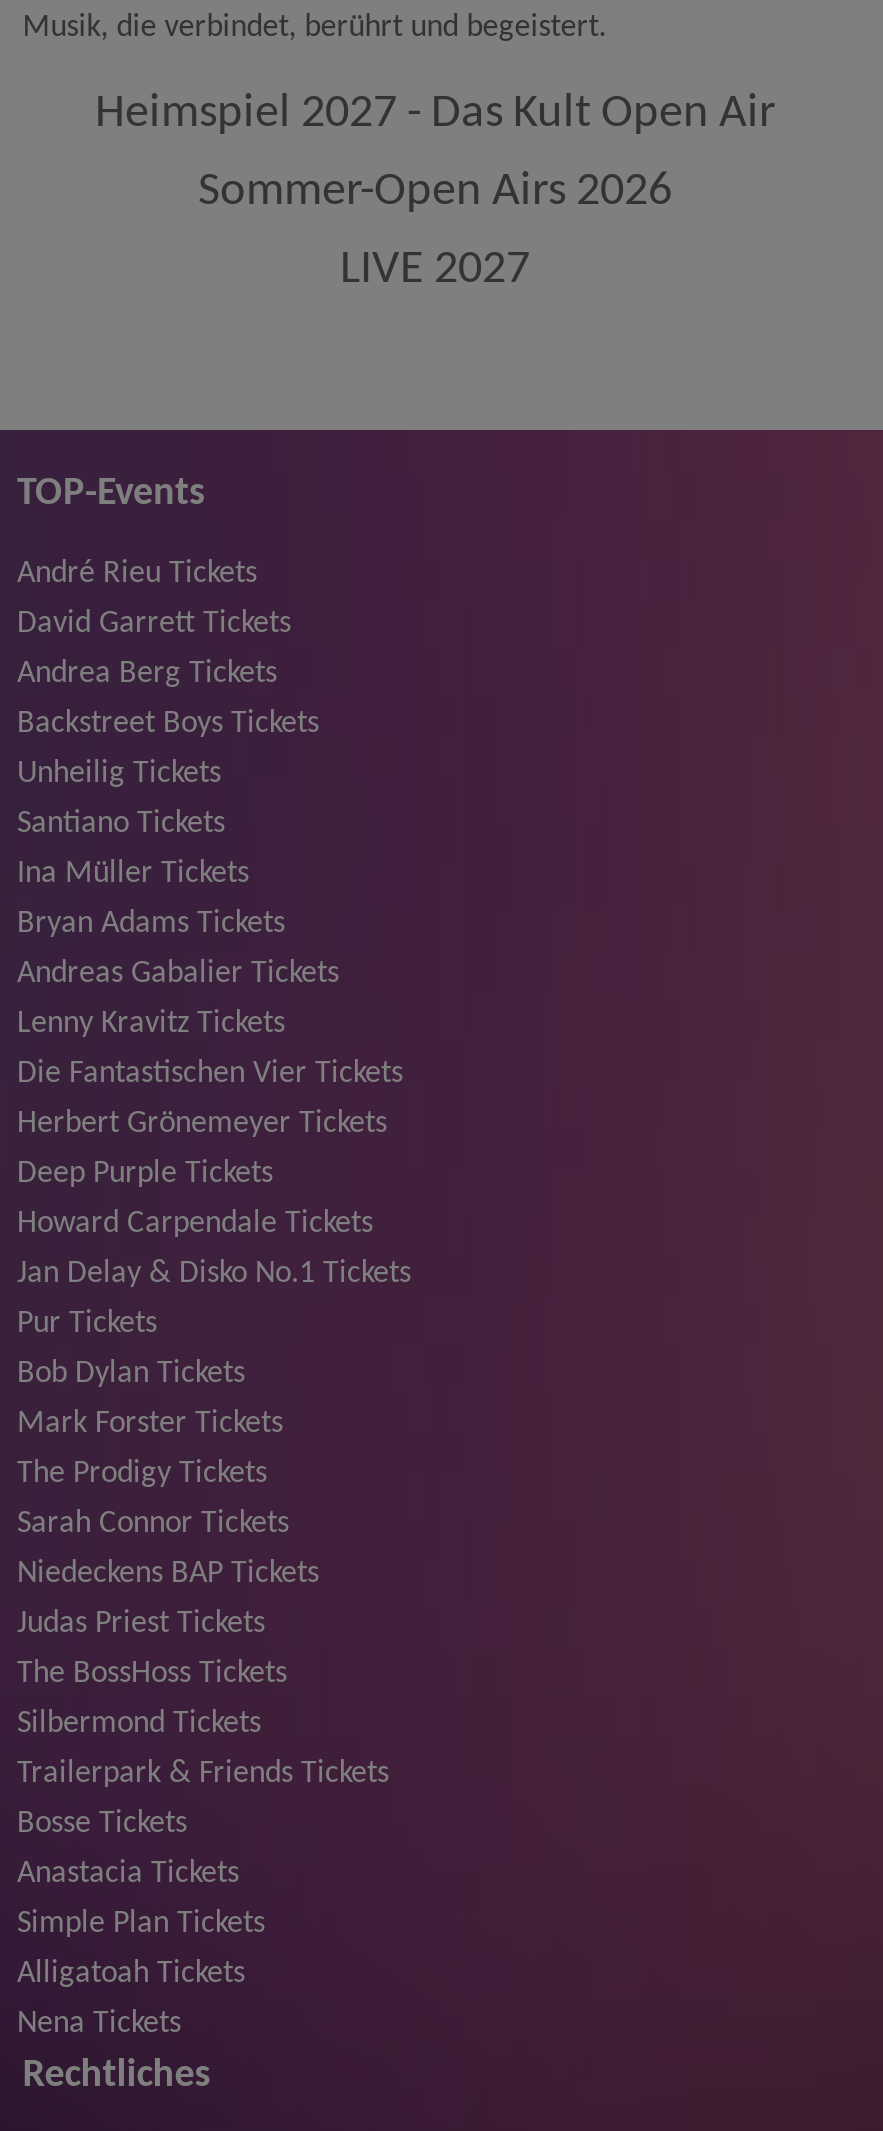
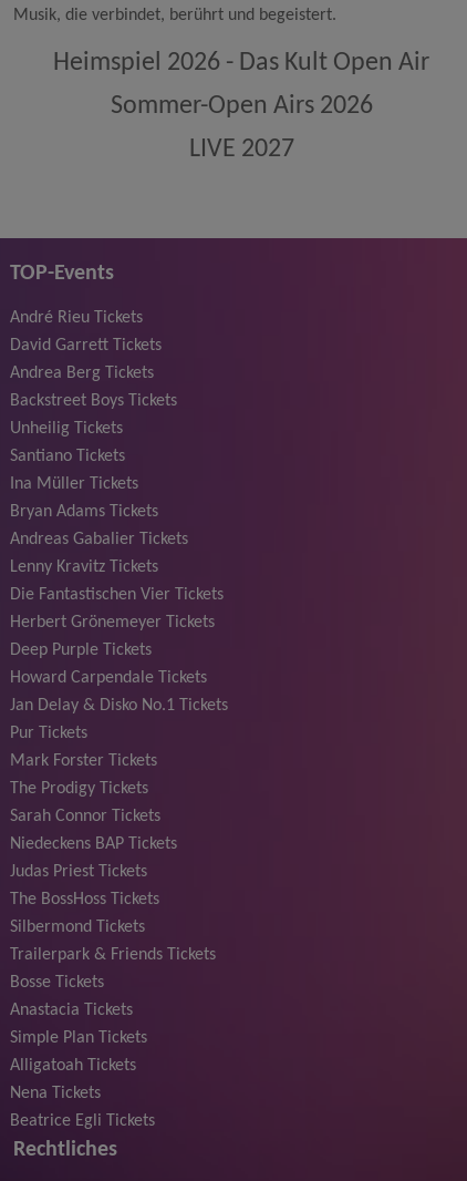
[95,90,775,138] Heimspiel 2027 - Das Kult Open Air -> [53,50,429,77] Heimspiel 2026 - Das Kult Open Air
[17,1358,245,1390] Bob Dylan Tickets -> none
moved [17,1408,389,2040] -> [10,752,216,1103]: Mark Forster Tickets | The Prodigy Tickets | Sarah Connor Tickets | ... | Alligatoah Tickets | Nena Tickets
none -> [10,1113,155,1130] Beatrice Egli Tickets

